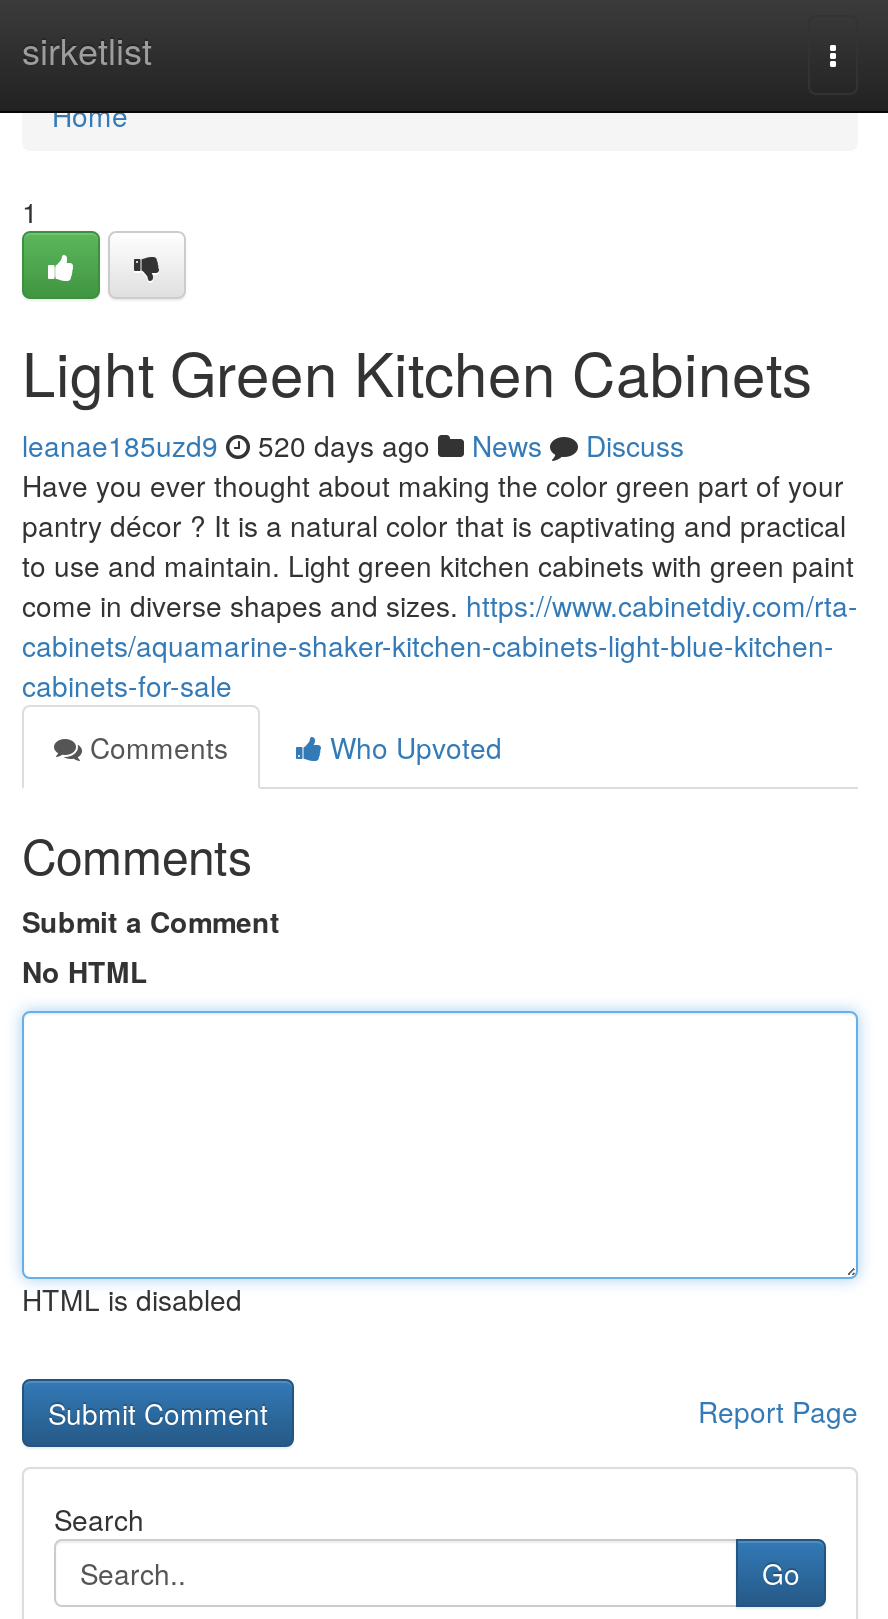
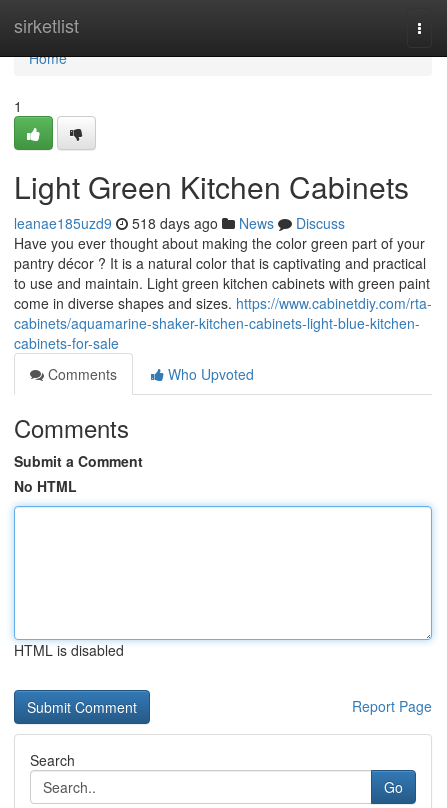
[22,425,684,465] leanae185uzd9 520 days ago News Discuss -> [14,213,345,233] leanae185uzd9 518 days ago News Discuss

